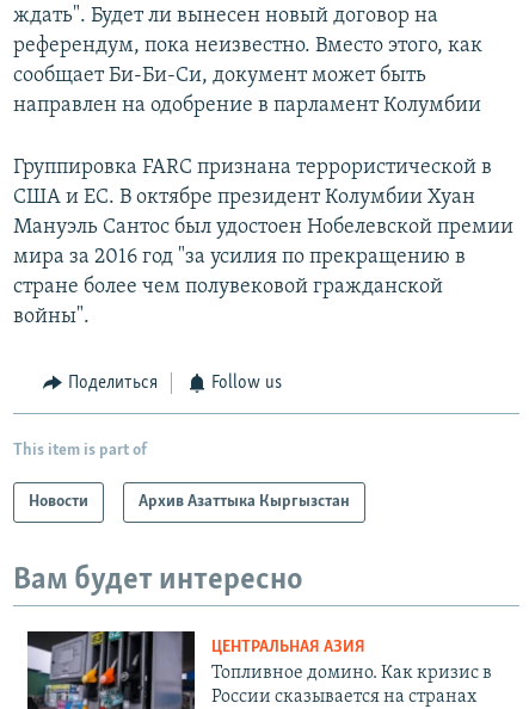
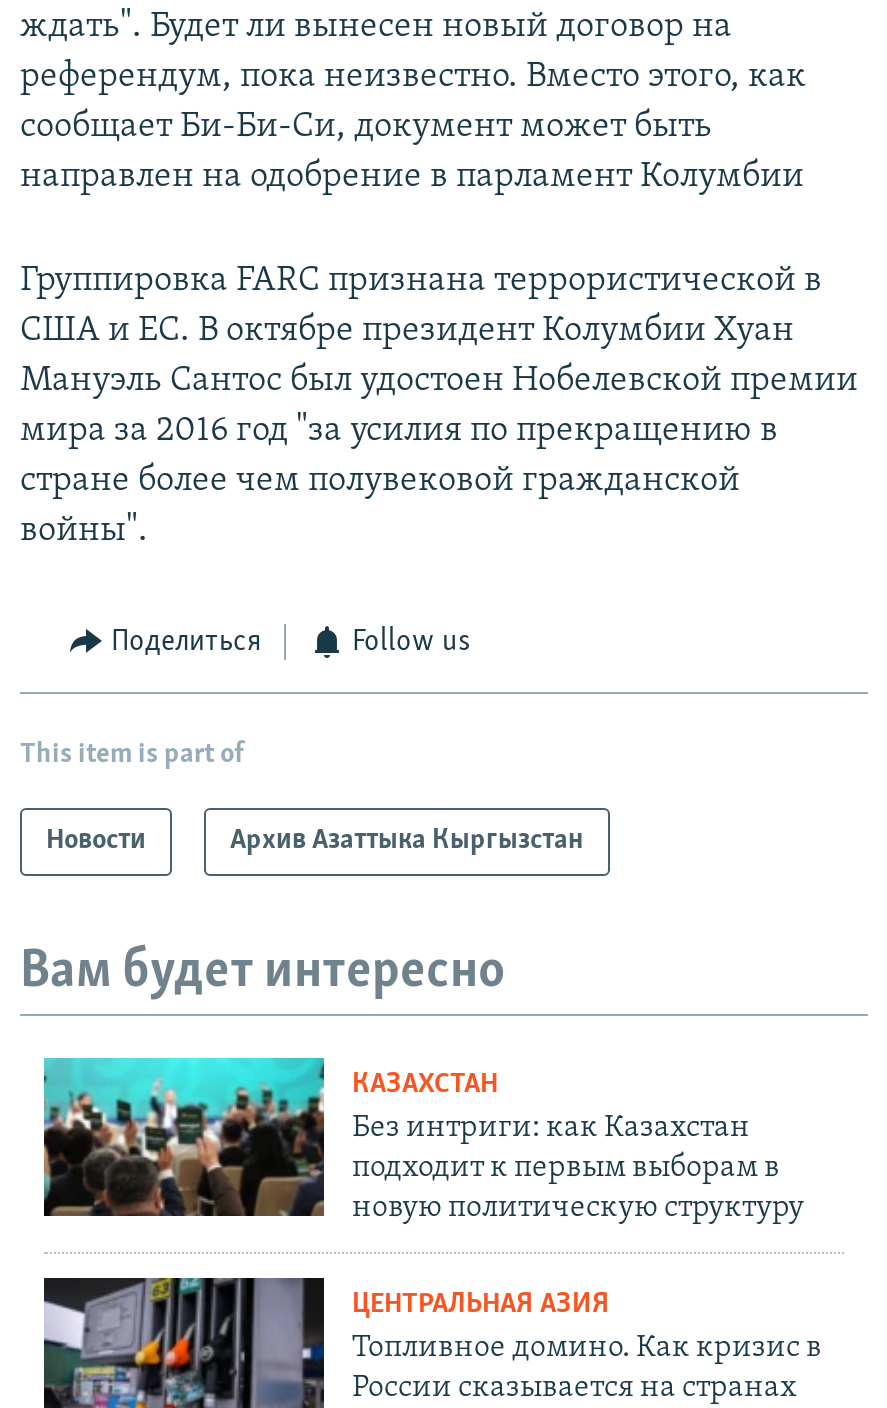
none -> [42,1056,804,1225] [image] | КАЗАХСТАН | Без интриги: как Казахстан | подходит к первым выборам в | новую политическую структуру

